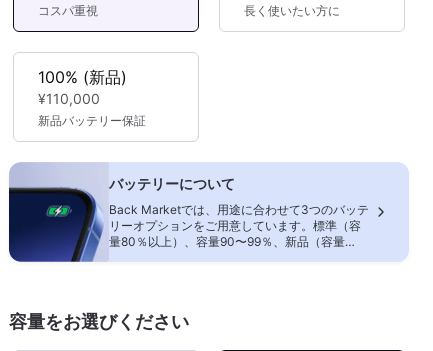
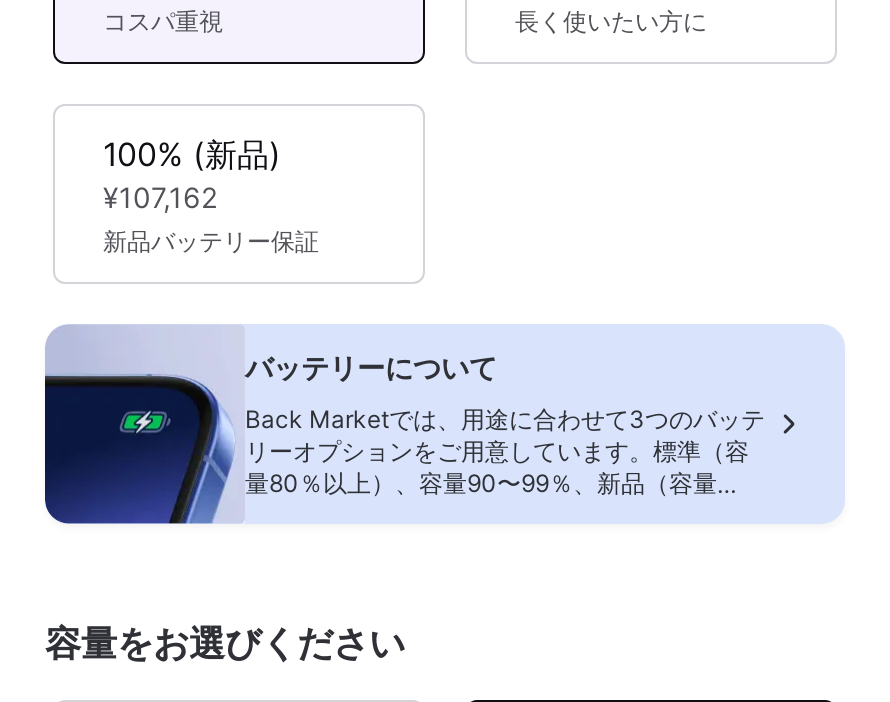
[38,90,100,107] ¥110,000 -> [103,181,217,215] ¥107,162

